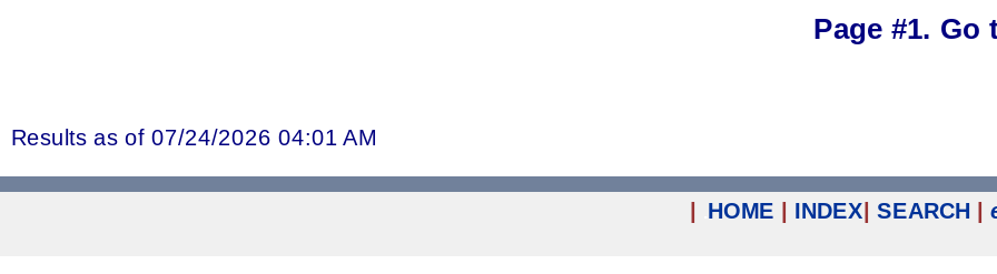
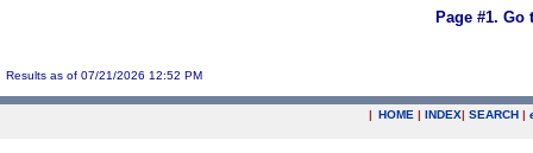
[11,125,376,150] Results as of 07/24/2026 04:01 AM -> [6,69,202,82] Results as of 07/21/2026 12:52 PM

